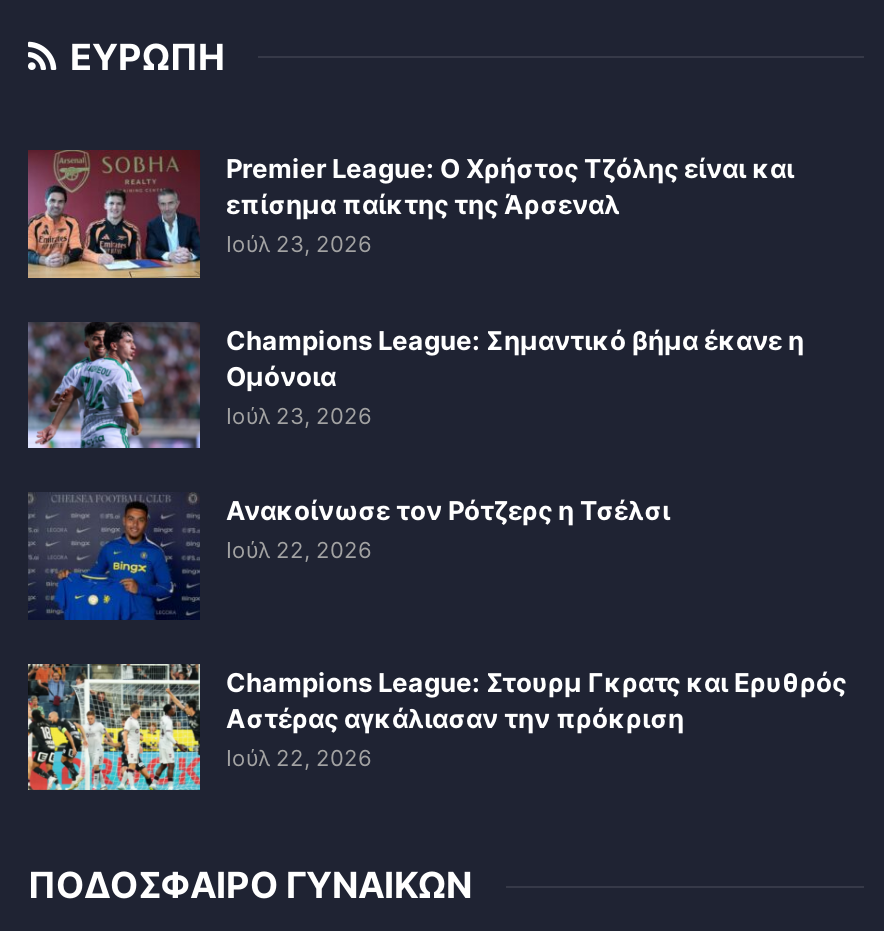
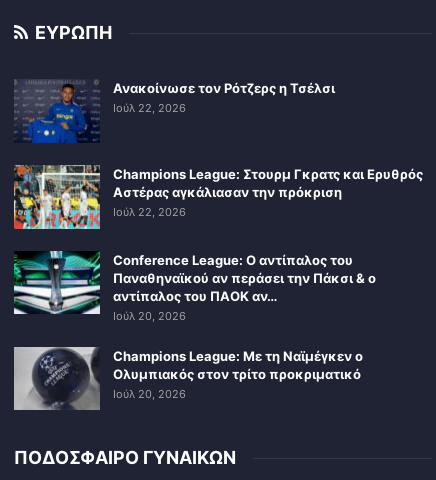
[26,149,804,429] [image] | Premier League: Ο Χρήστος Τζόλης είναι και | επίσημα παίκτης της Άρσεναλ | Ιούλ 23, 2026 | Champions League: Σημαντικό βήμα έκανε η | Ομόνοια | Ιούλ 23, 2026 -> none
[26,323,198,451] [image] -> none
moved [26,493,846,771] -> [13,80,423,219]: [image] | Ανακοίνωσε τον Ρότζερς η Τσέλσι | Ιούλ 22, 2026 | Champions League: Στουρμ Γκρατς και Ερυθρός | Αστέρας αγκάλιασαν την πρόκριση | Ιούλ 22, 2026
none -> [13,250,376,400] [image] | Conference League: Ο αντίπαλος του | Παναθηναϊκού αν περάσει την Πάκσι & ο | αντίπαλος του ΠΑΟΚ αν… | Ιούλ 20, 2026 | Champions League: Με τη Ναϊμέγκεν ο | Ολυμπιακός στον τρίτο προκριματικό | Ιούλ 20, 2026
none -> [13,346,100,411] [image]

